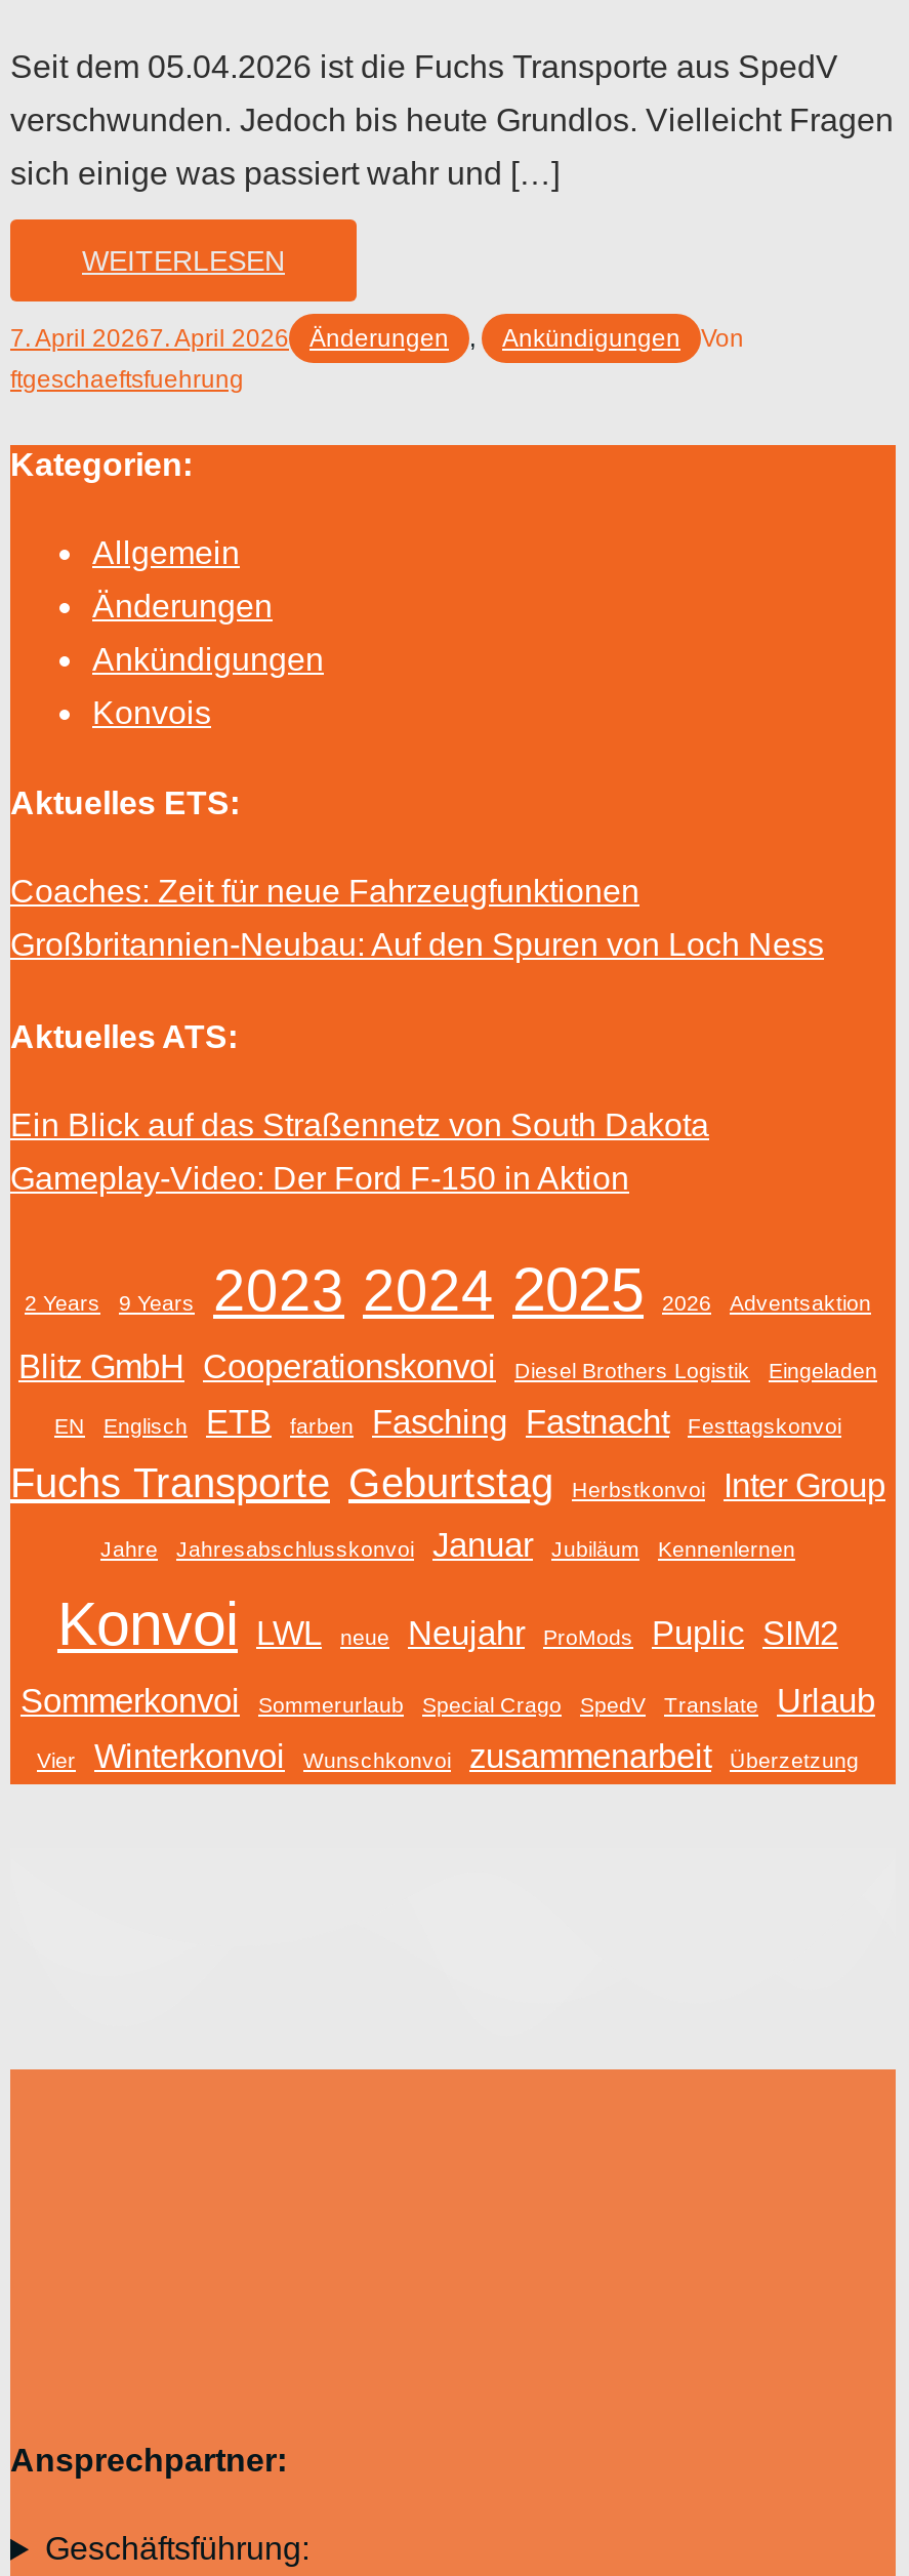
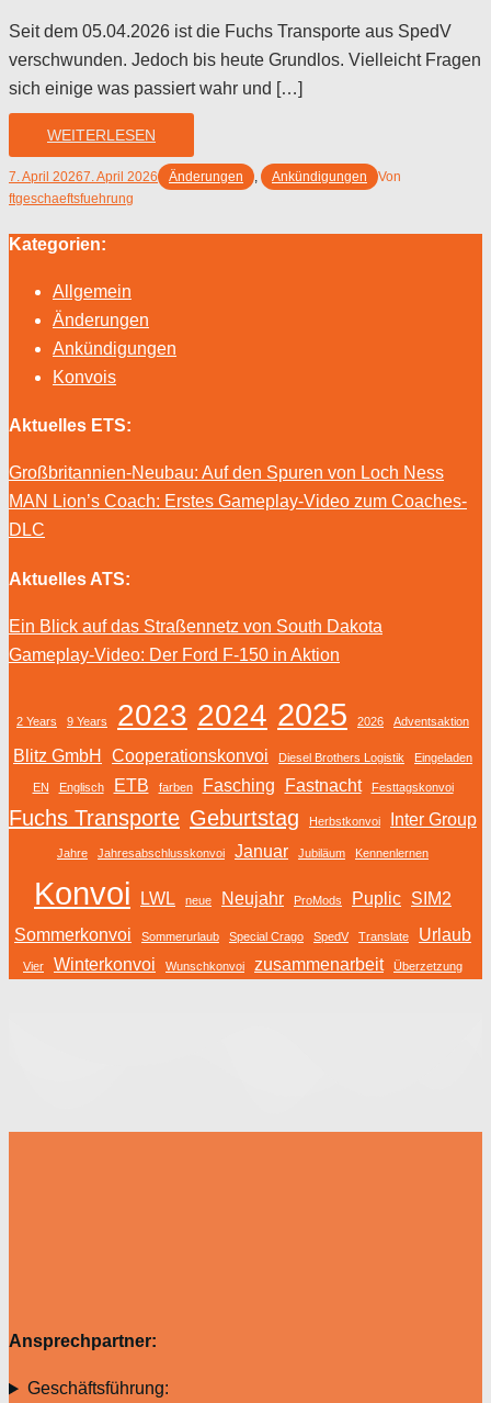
[10,874,639,909] Coaches: Zeit für neue Fahrzeugfunktionen -> none
moved [10,928,824,963] -> [9,464,444,482]: Großbritannien-Neubau: Auf den Spuren von Loch Ness
none -> [9,492,467,539] MAN Lion’s Coach: Erstes Gameplay-Video zum Coaches- | DLC

